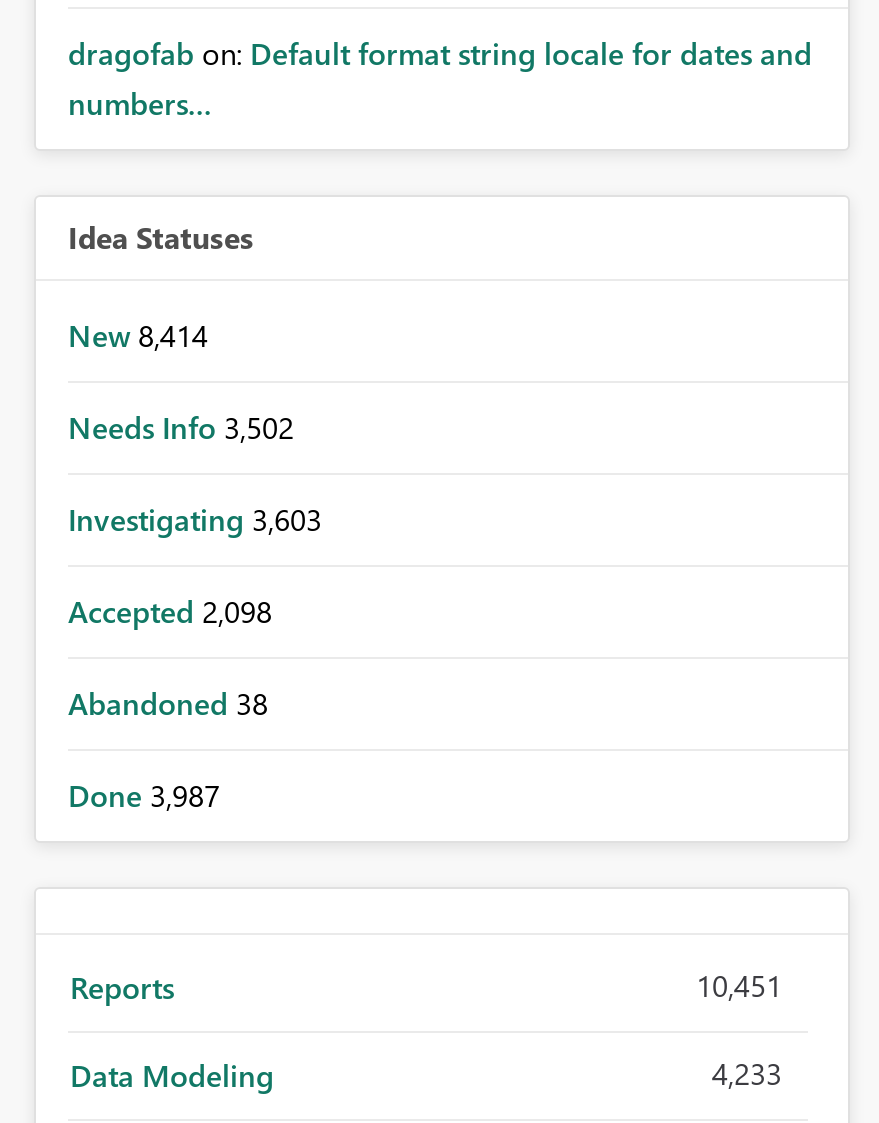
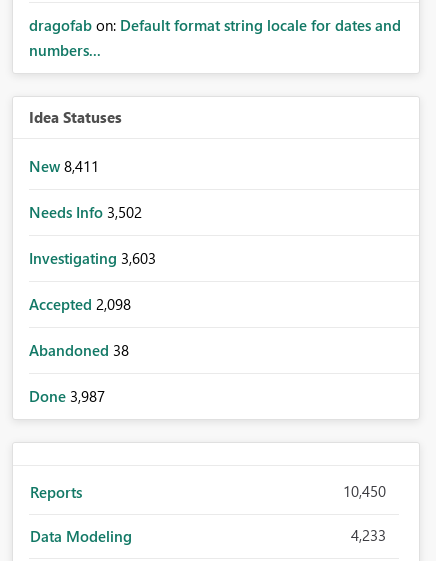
[68,314,208,354] New 8,414 -> [29,155,99,175] New 8,411
[696,964,782,1004] 10,451 -> [343,480,386,500] 10,450

